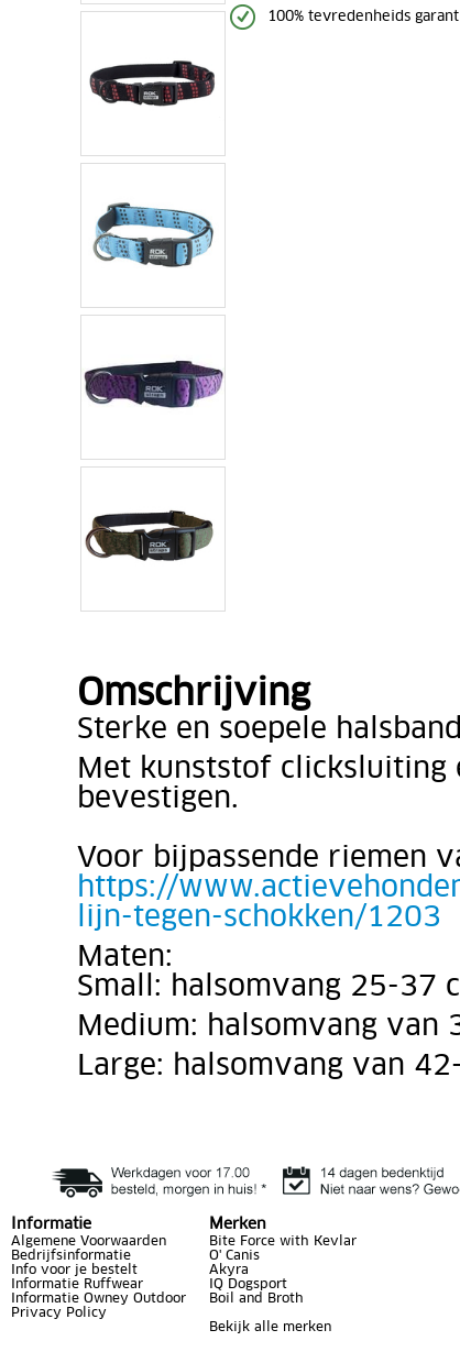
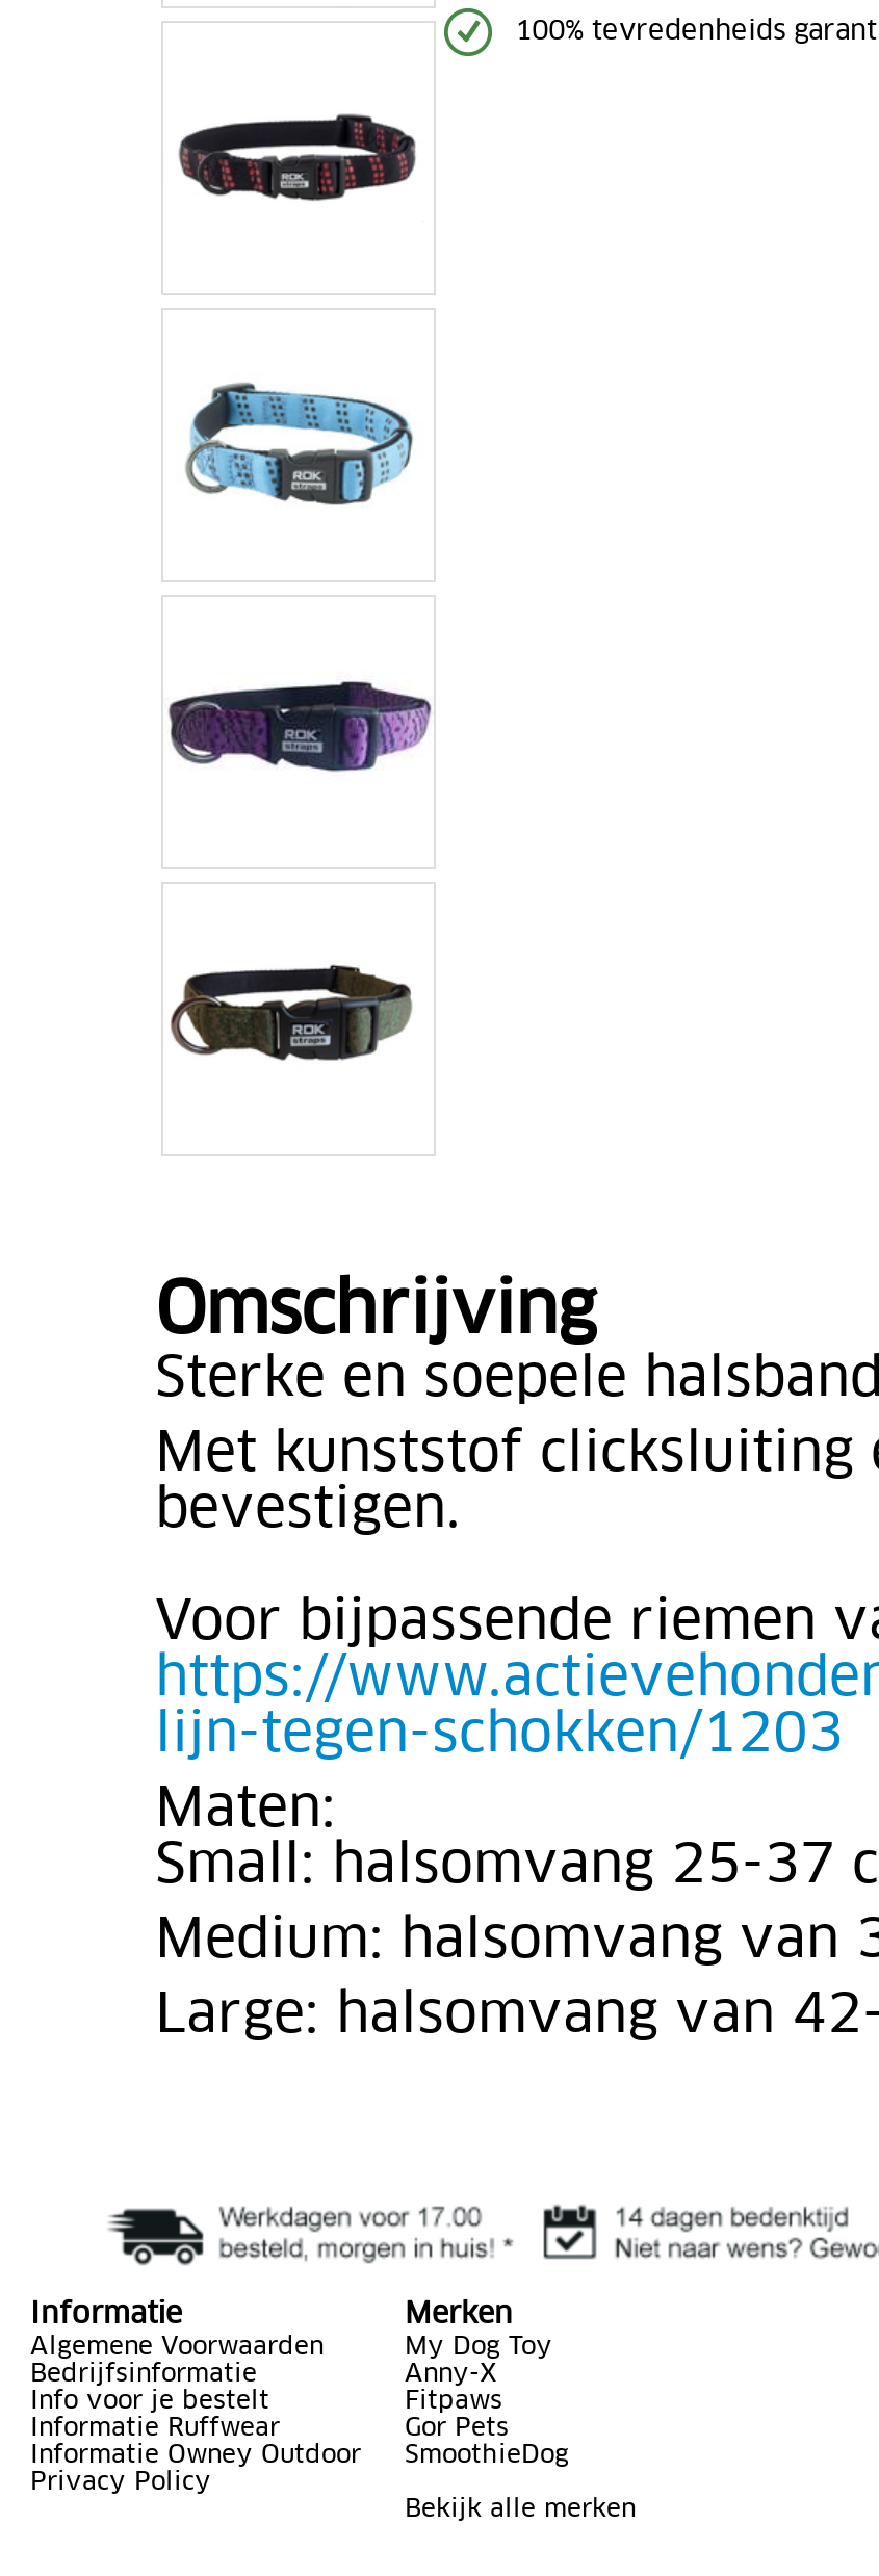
[209,1235,357,1306] Bite Force with Kevlar | O' Canis | Akyra | IQ Dogsport | Boil and Broth -> [405,2336,569,2469] My Dog Toy | Anny-X | Fitpaws | Gor Pets | SmoothieDog

